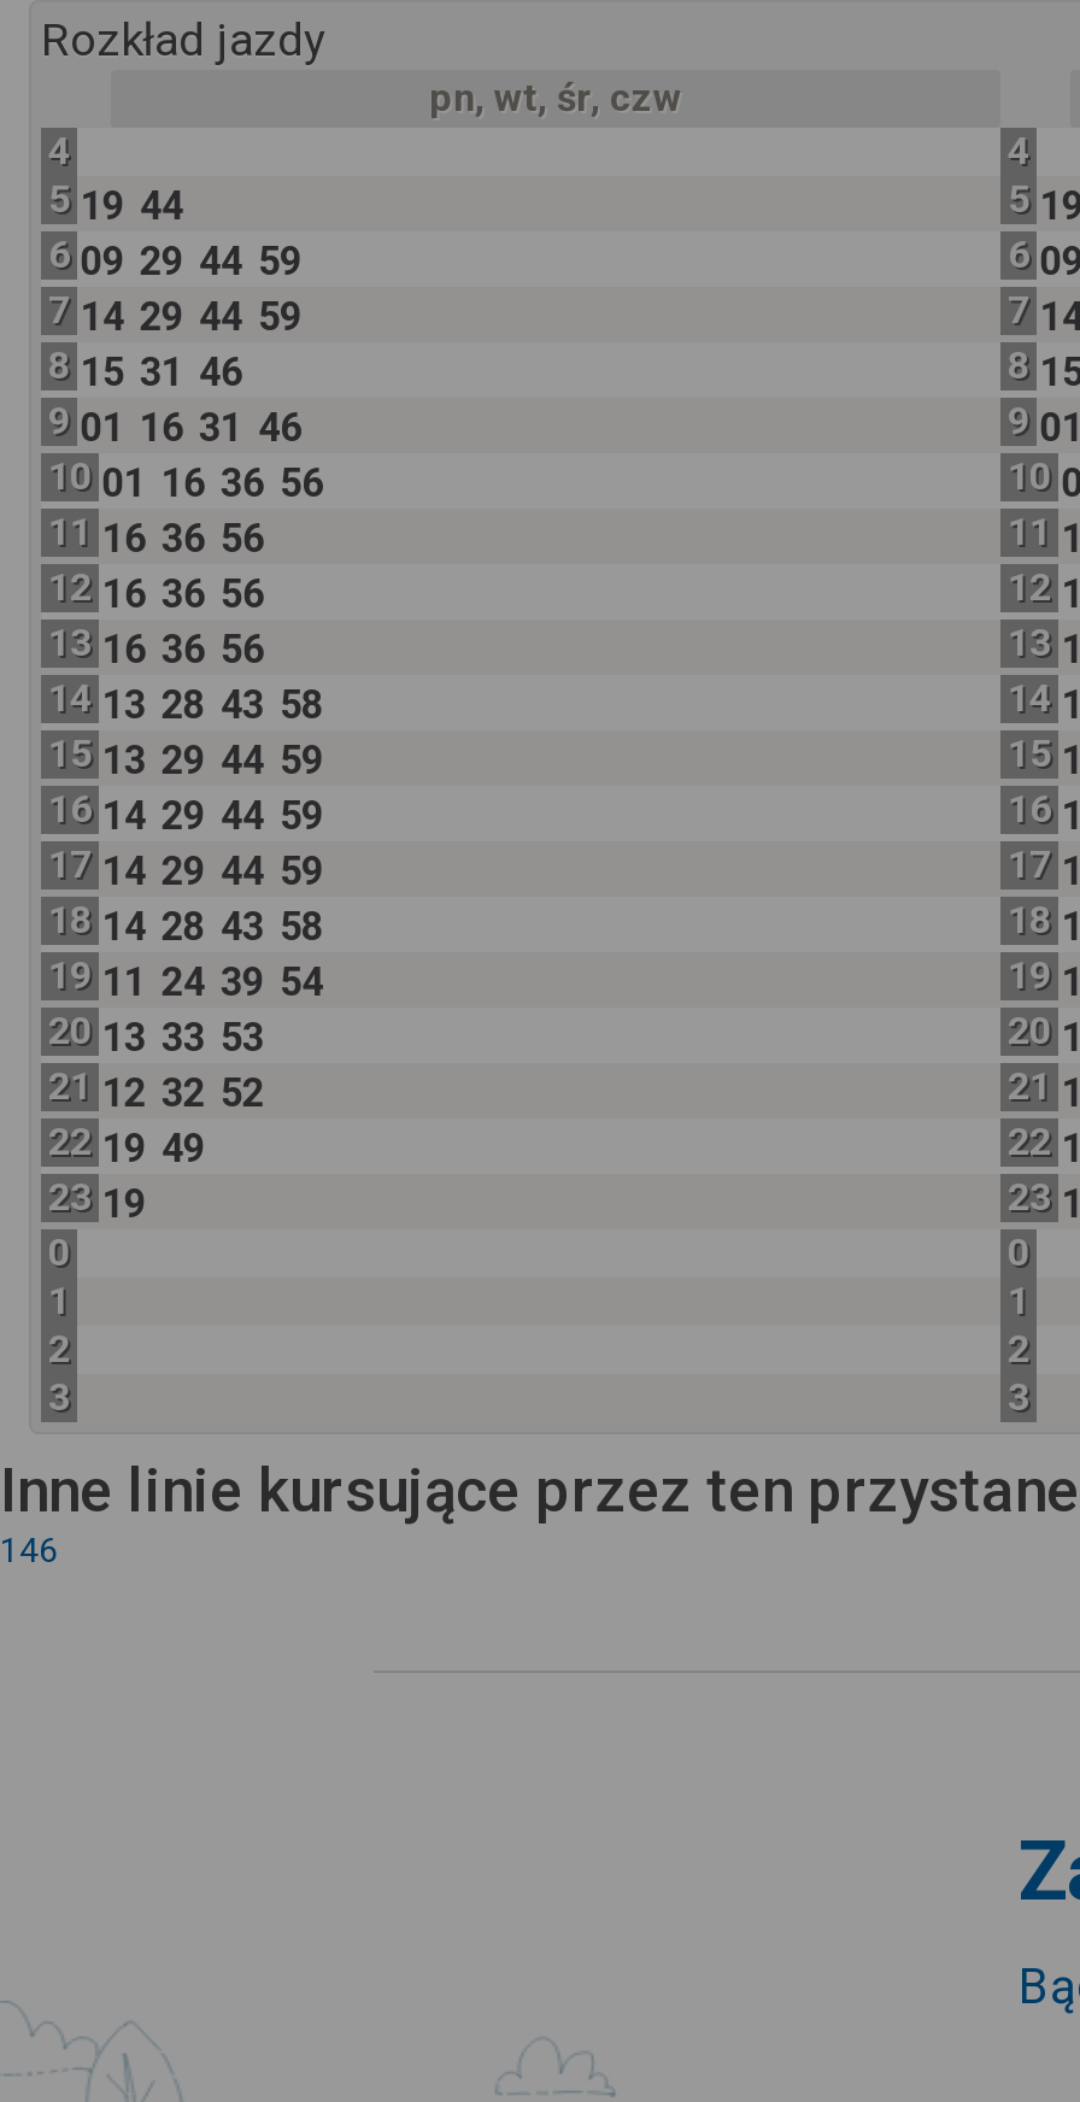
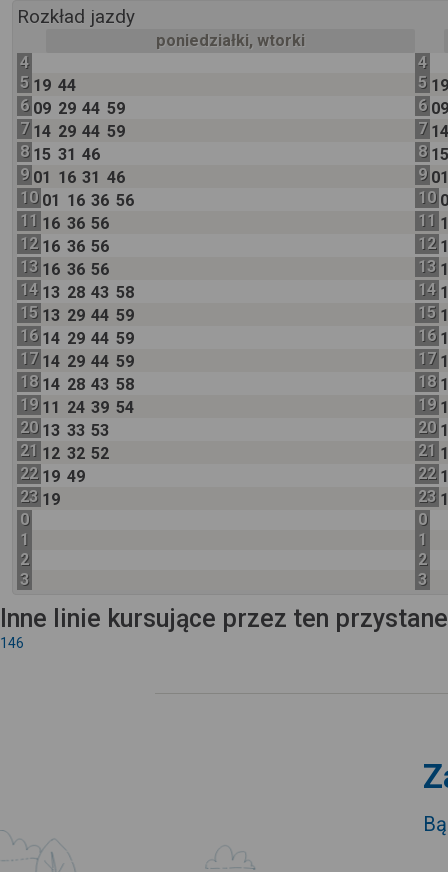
[429,75,682,121] pn, wt, śr, czw -> [156,31,305,50] poniedziałki, wtorki

